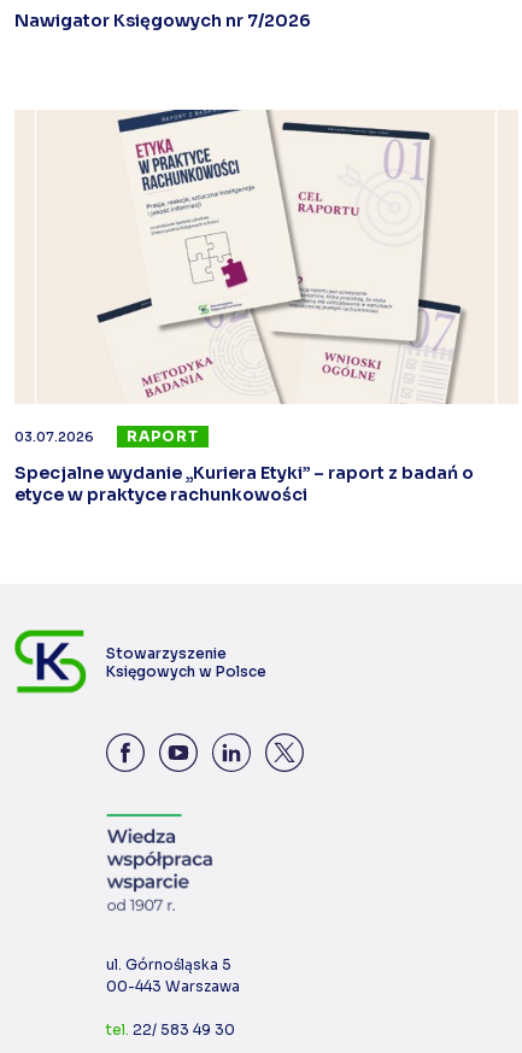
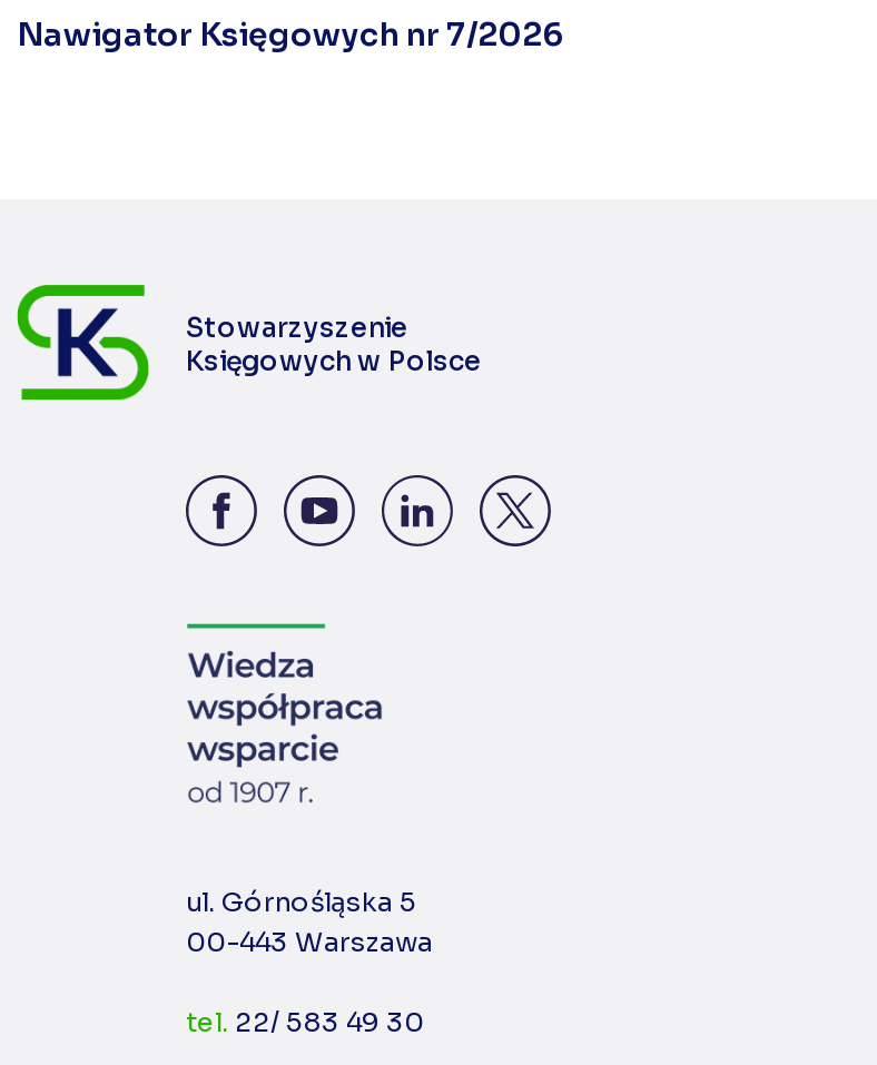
none -> [26,283,141,401] [image]
[14,109,474,505] [image] | 03.07.2026 | RAPORT | Specjalne wydanie „Kuriera Etyki” – raport z badań o | etyce w praktyce rachunkowości -> none

